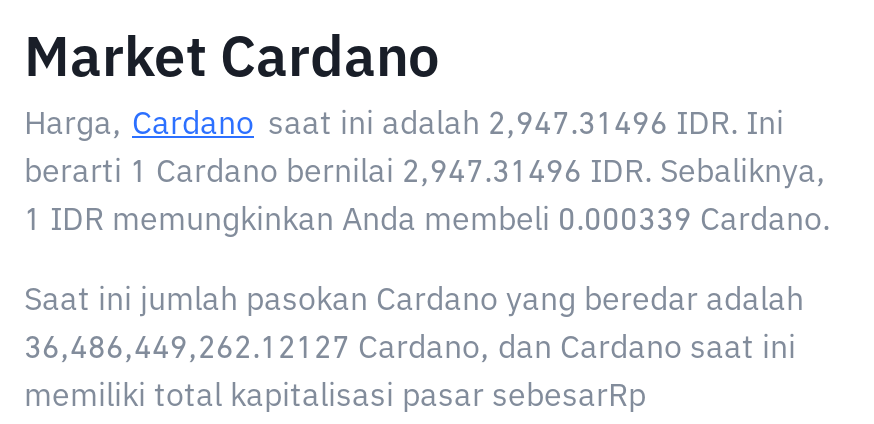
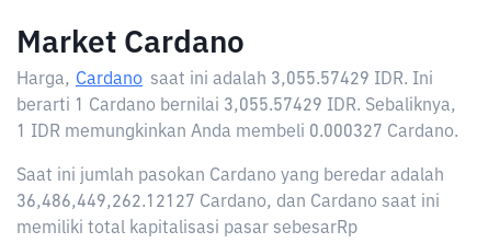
[24,110,784,142] Harga, Cardano saat ini adalah 2,947.31496 IDR. Ini -> [16,71,433,89] Harga, Cardano saat ini adalah 3,055.57429 IDR. Ini
[24,158,826,190] berarti 1 Cardano bernilai 2,947.31496 IDR. Sebaliknya, -> [16,97,456,115] berarti 1 Cardano bernilai 3,055.57429 IDR. Sebaliknya,
[24,206,830,238] 1 IDR memungkinkan Anda membeli 0.000339 Cardano. -> [16,124,458,141] 1 IDR memungkinkan Anda membeli 0.000327 Cardano.

